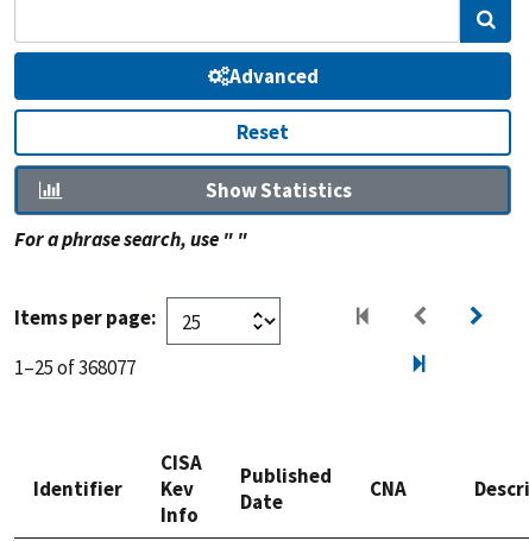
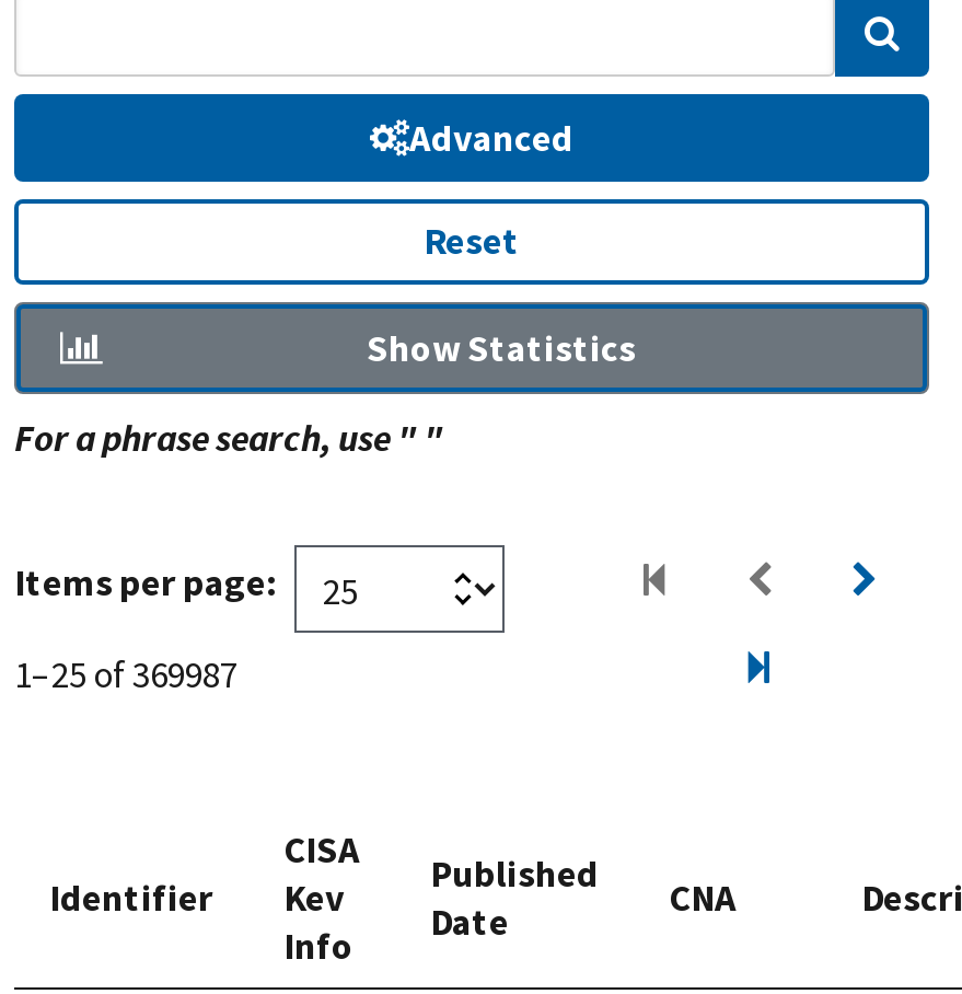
[14,355,136,381] 1–25 of 368077 -> [14,651,237,699] 1–25 of 369987

